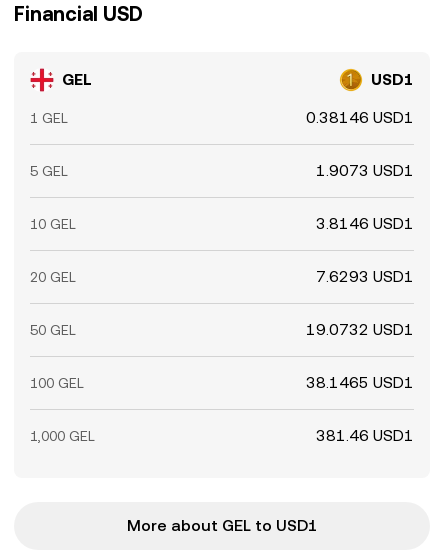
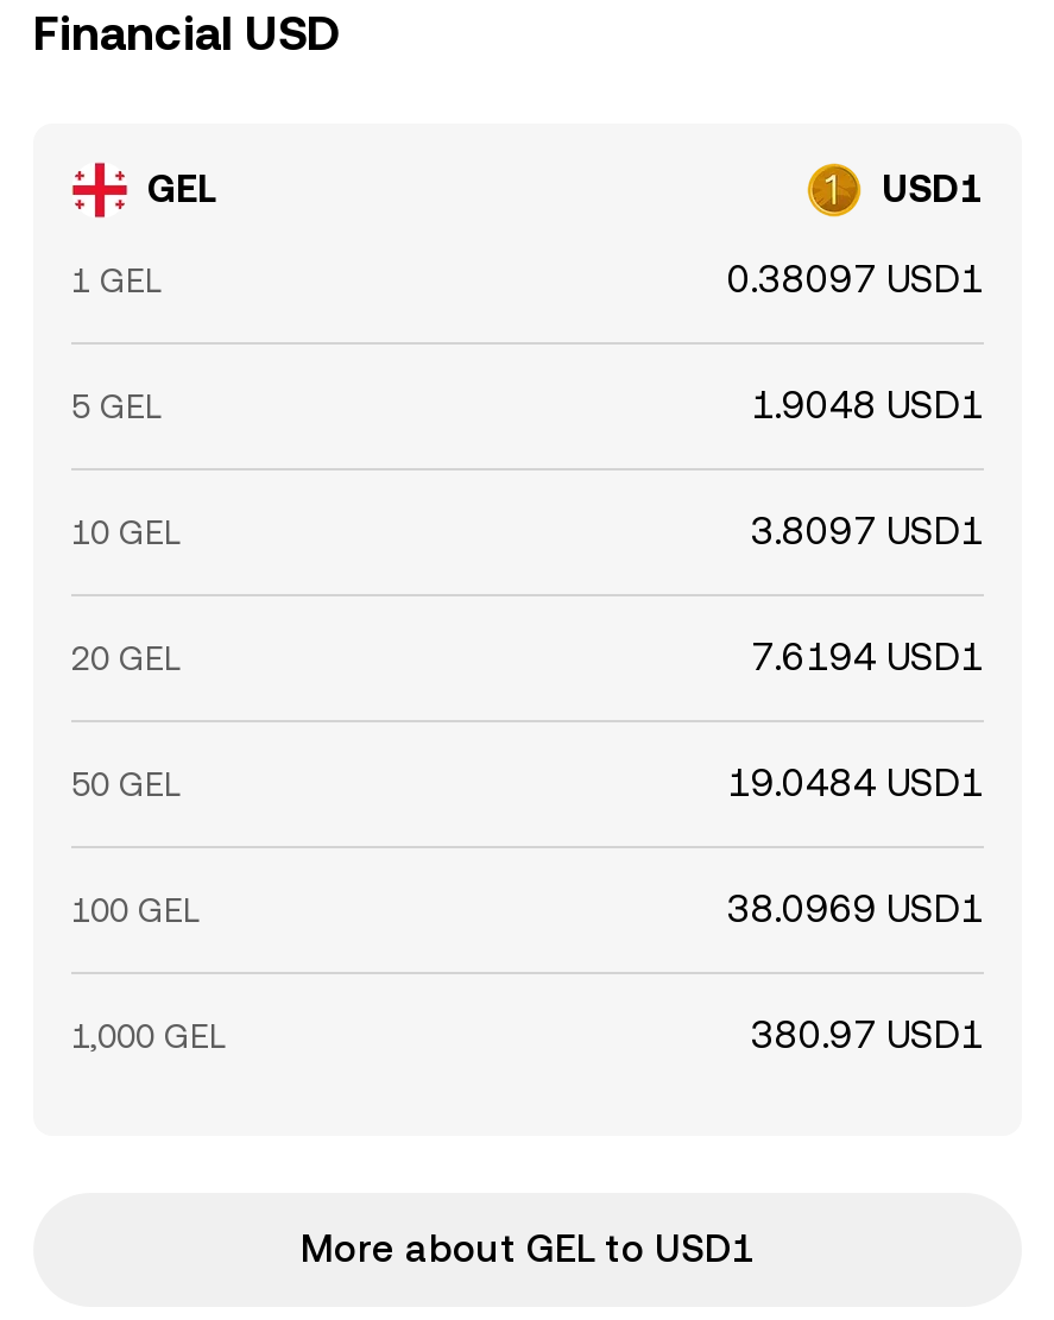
[306,108,414,127] 0.38146 USD1 -> [727,257,984,302] 0.38097 USD1
[316,161,414,180] 1.9073 USD1 -> [751,383,984,428] 1.9048 USD1
[316,214,414,233] 3.8146 USD1 -> [751,509,984,554] 3.8097 USD1
[316,267,414,286] 7.6293 USD1 -> [751,634,984,680] 7.6194 USD1
[306,320,414,339] 19.0732 USD1 -> [727,760,984,806] 19.0484 USD1
[306,373,414,392] 38.1465 USD1 -> [727,886,984,931] 38.0969 USD1
[316,426,414,445] 381.46 USD1 -> [751,1012,984,1057] 380.97 USD1

